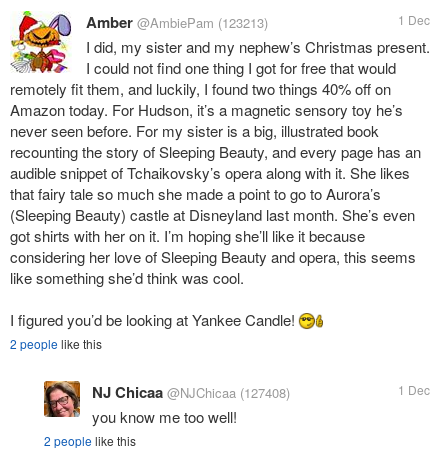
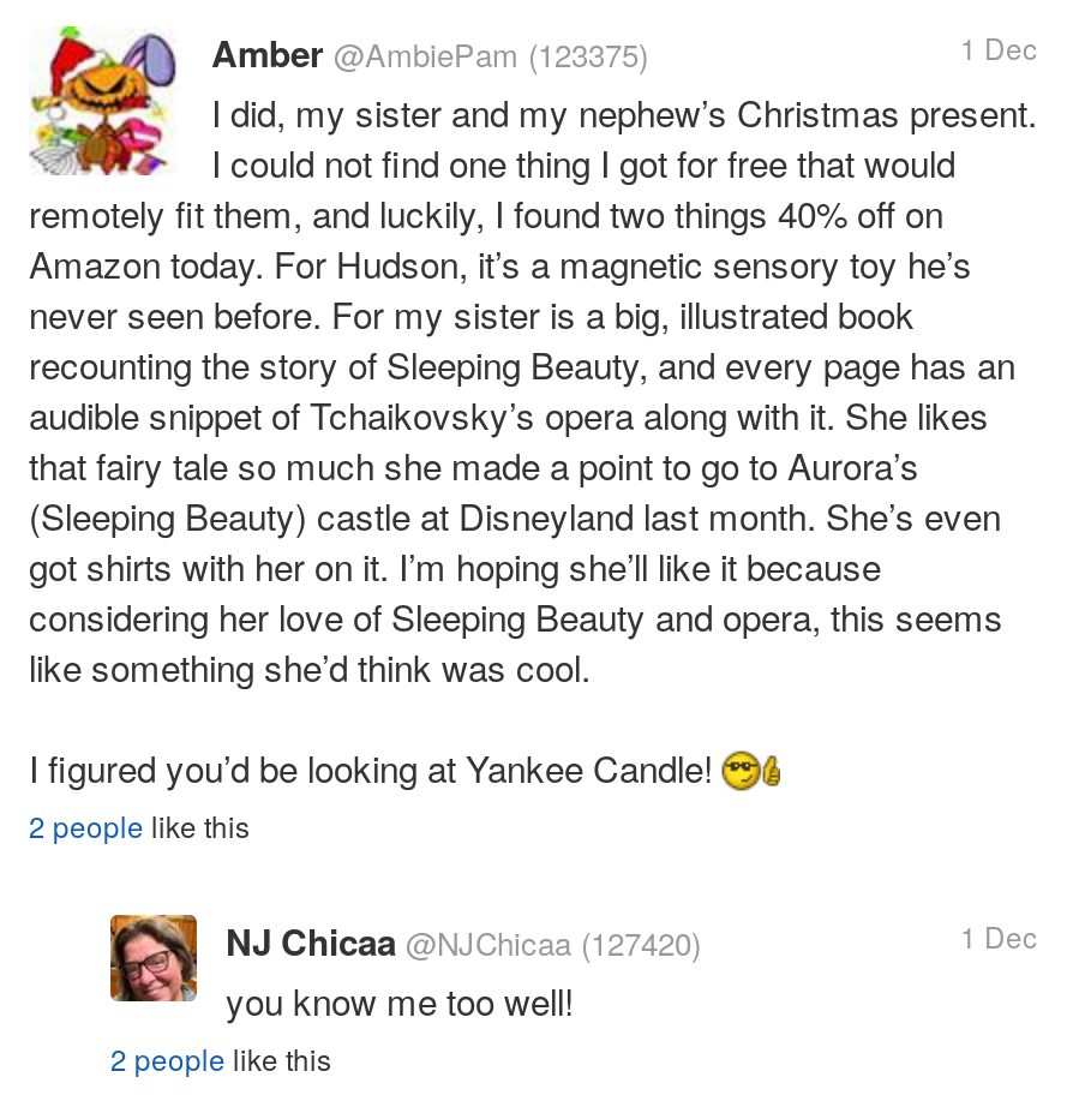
[86,11,268,33] Amber @AmbiePam (123213) -> [211,26,648,79] Amber @AmbiePam (123375)
[92,381,290,403] NJ Chicaa @NJChicaa (127408) -> [226,915,701,968] NJ Chicaa @NJChicaa (127420)

